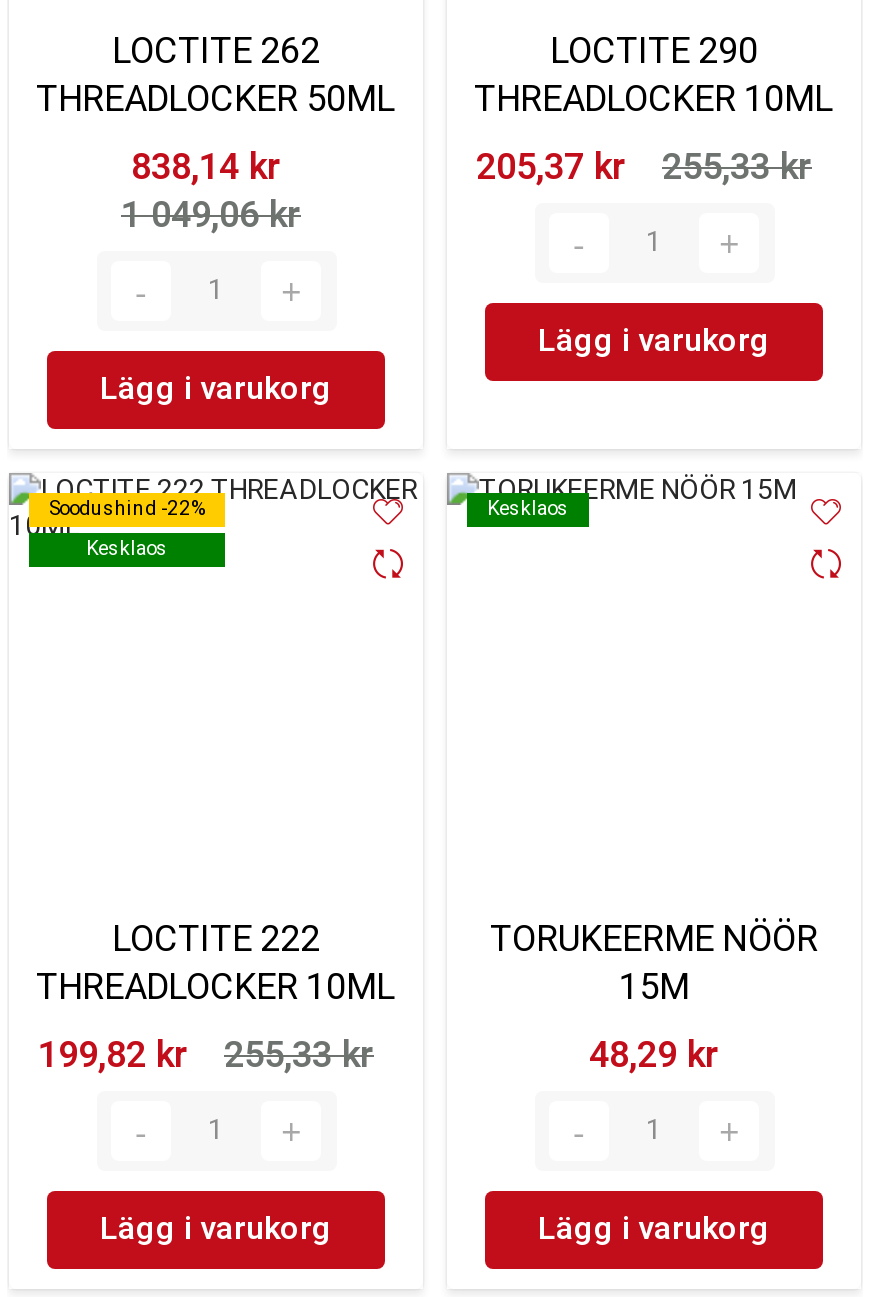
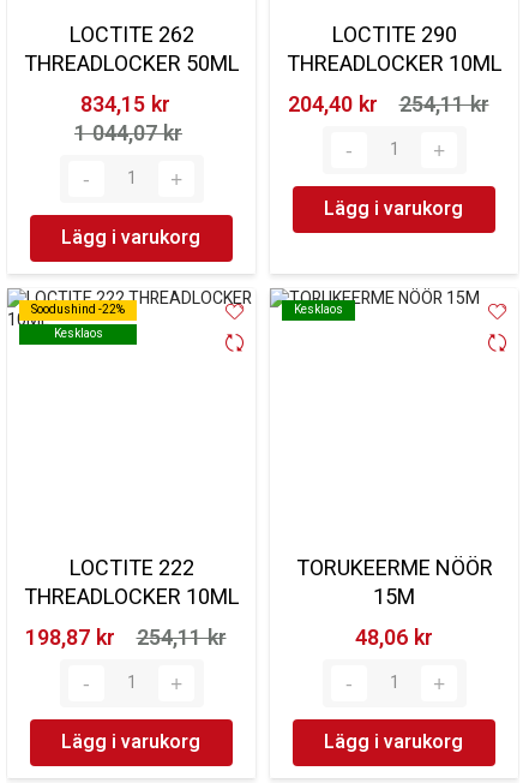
[131,141,281,195] 838,14 kr -> [80,89,170,121] 834,15 kr
[476,141,626,195] 205,37 kr -> [287,89,377,121] 204,40 kr
[662,141,812,195] 255,33 kr -> [399,89,489,121] 254,11 kr
[121,189,301,243] 1 049,06 kr -> [74,118,182,150] 1 044,07 kr
[38,1029,188,1083] 199,82 kr -> [25,622,115,654] 198,87 kr
[224,1029,374,1083] 255,33 kr -> [136,622,226,654] 254,11 kr
[589,1029,719,1083] 48,29 kr -> [355,622,433,654] 48,06 kr

